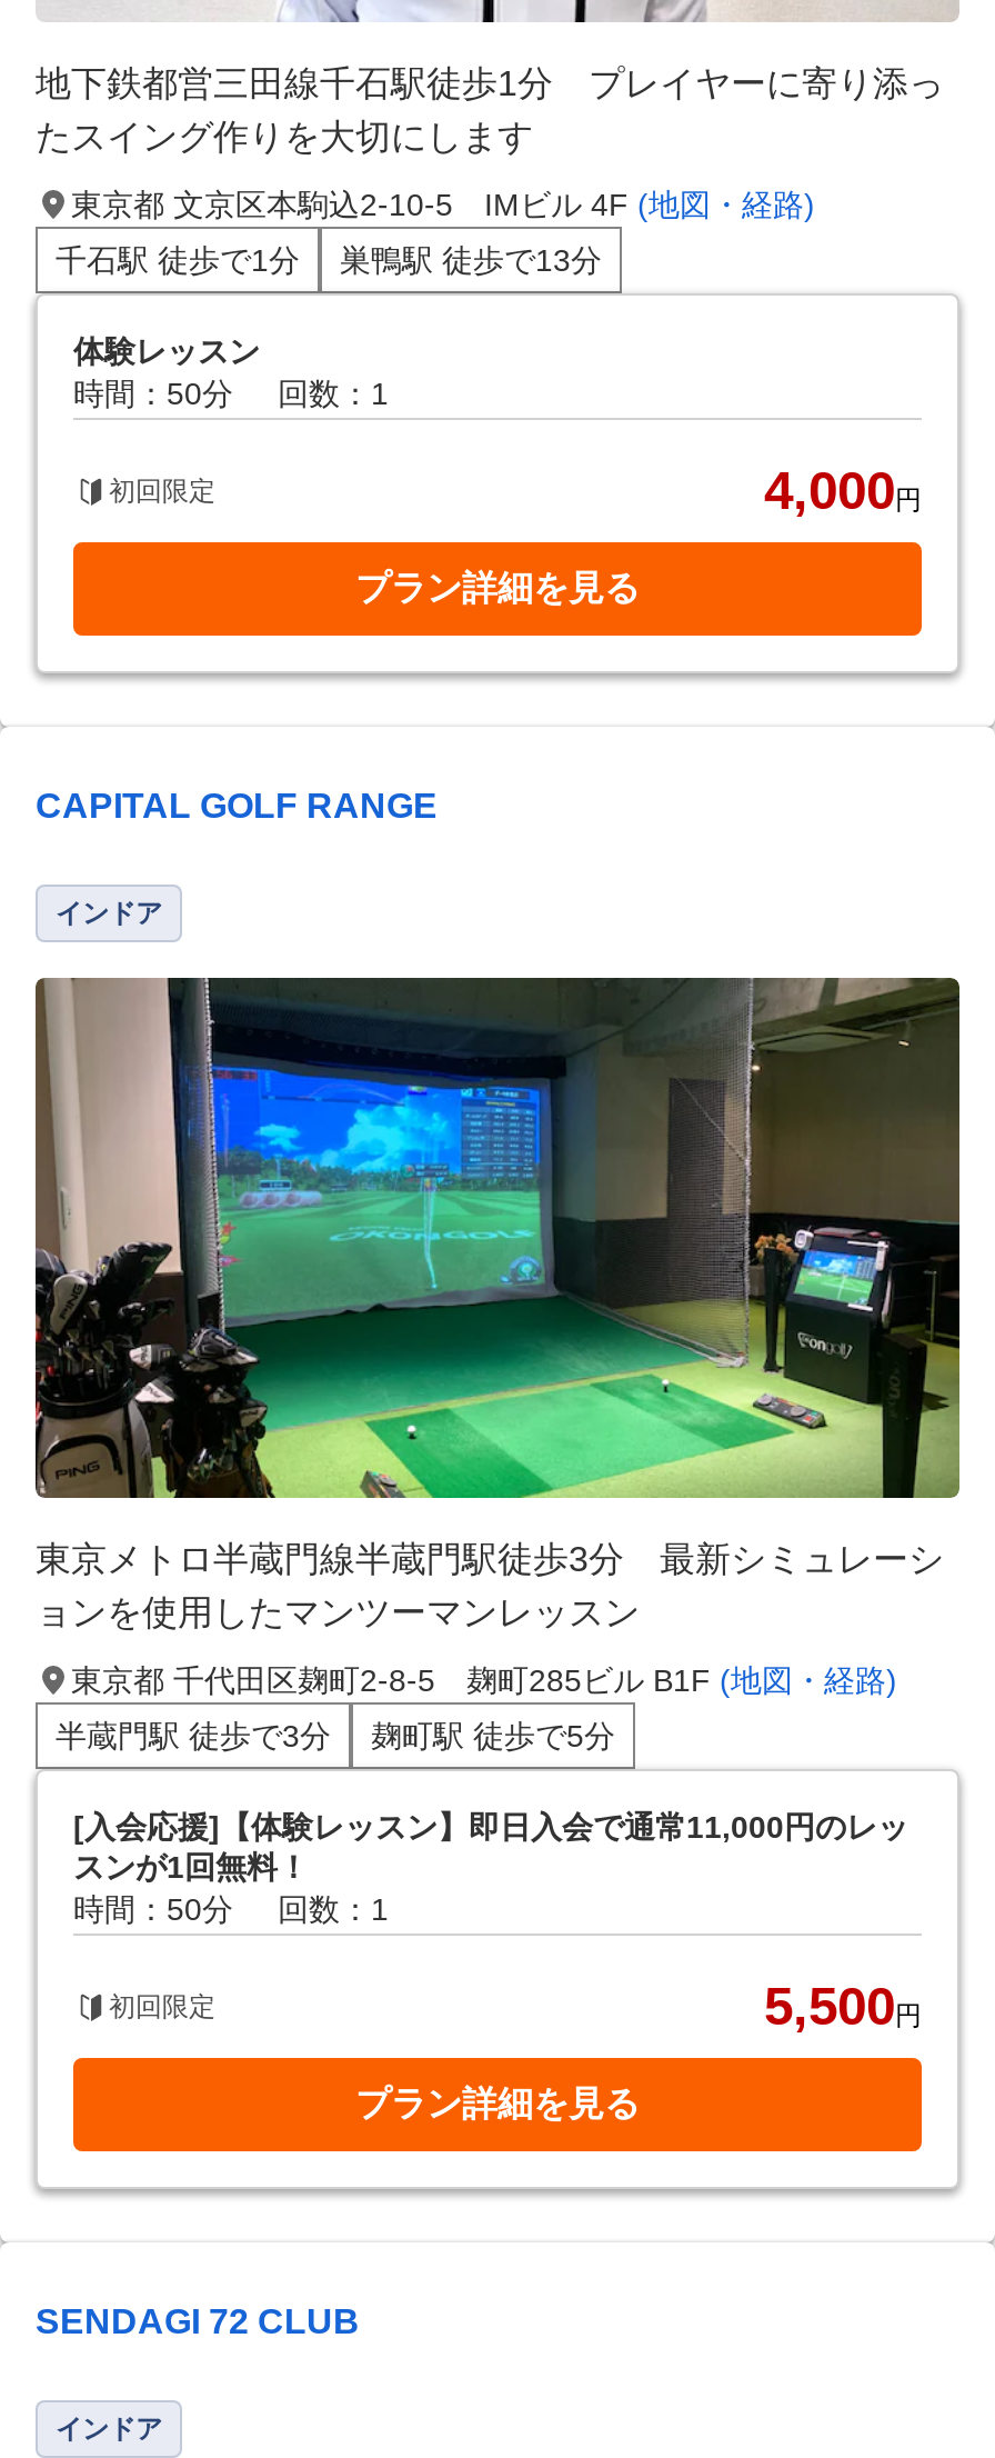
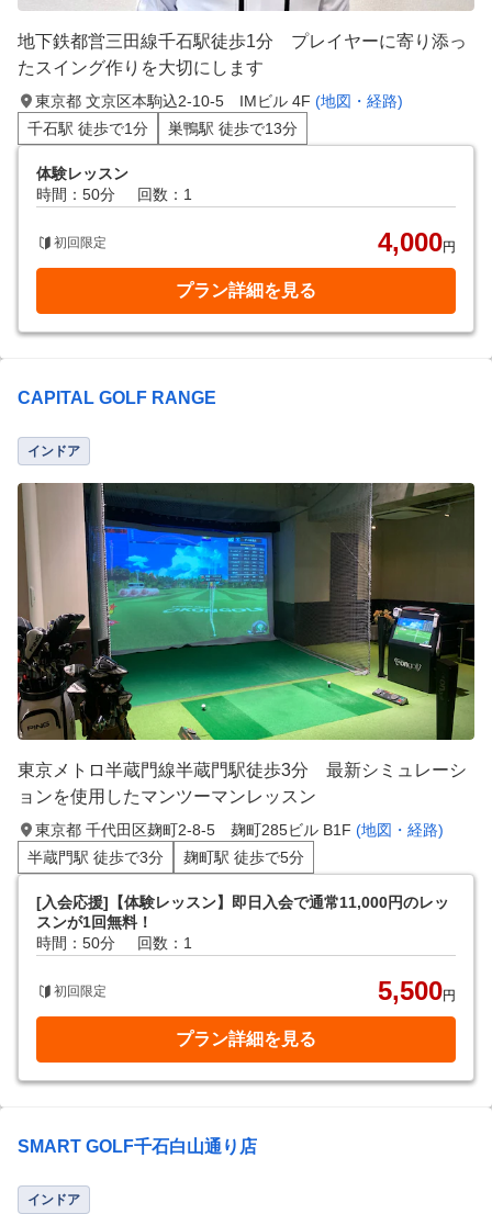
[36,2302,360,2340] SENDAGI 72 CLUB -> [18,1137,257,1156] SMART GOLF千石白山通り店

